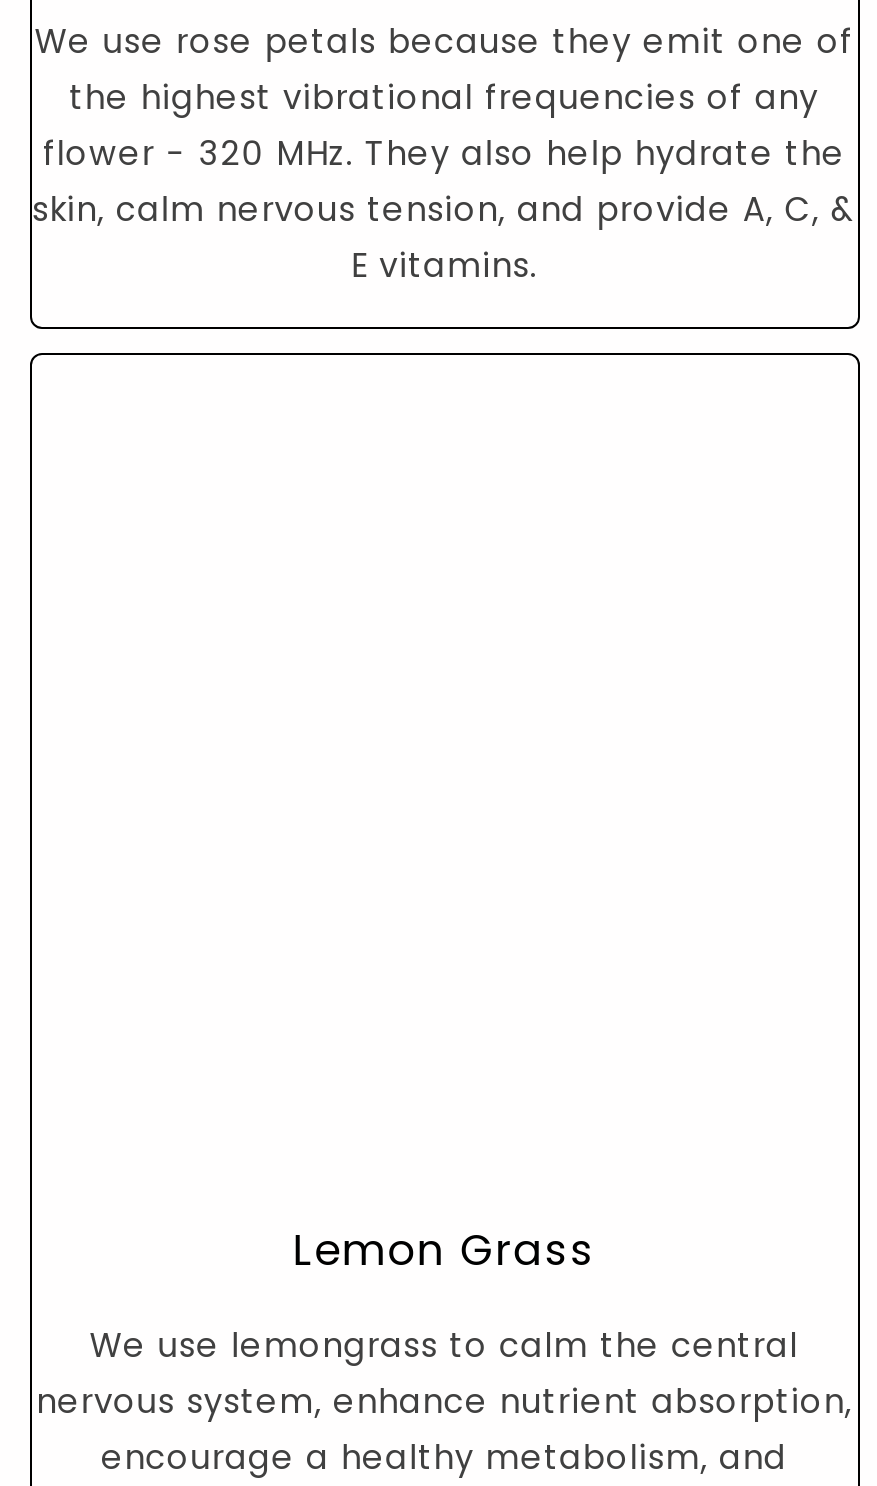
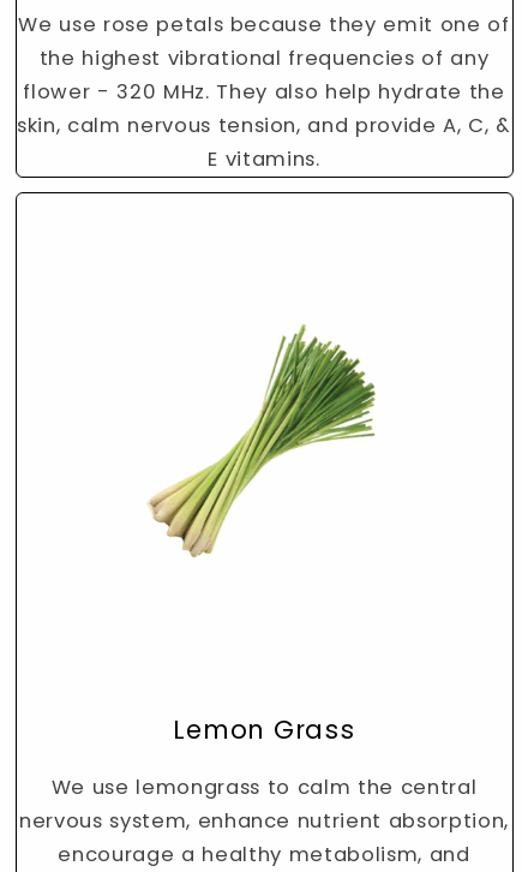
none -> [146,323,377,559] [image]

